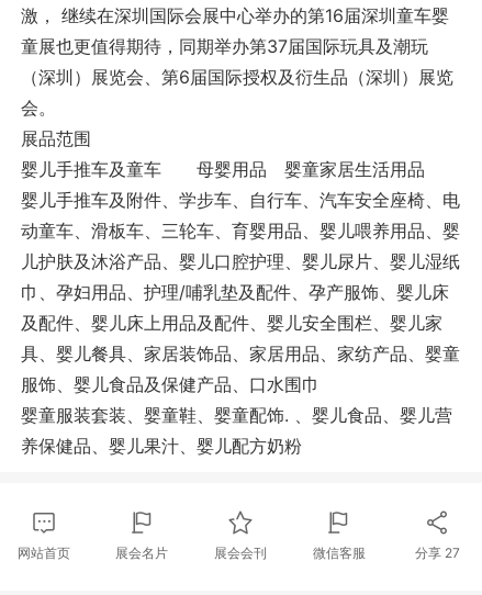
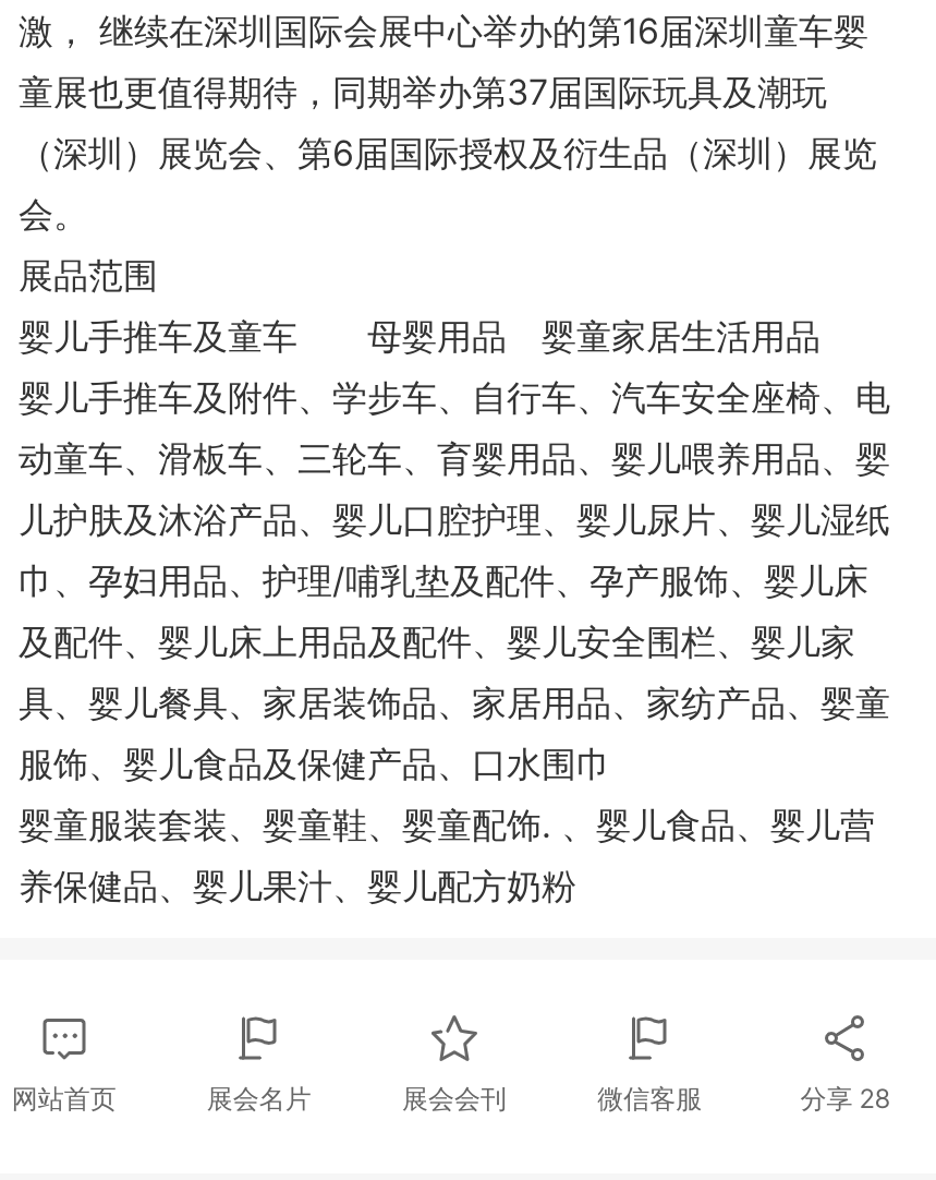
[415,545,460,561] 分享27 -> [800,1082,890,1115] 分享28

